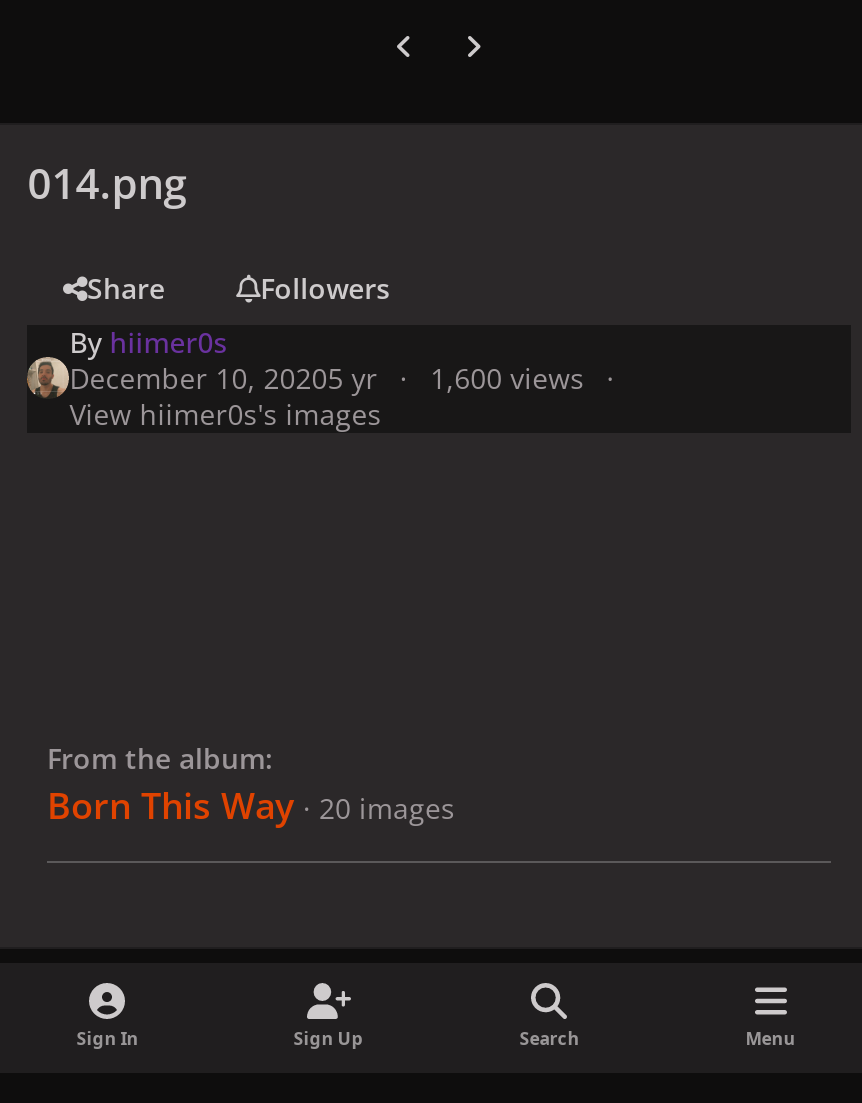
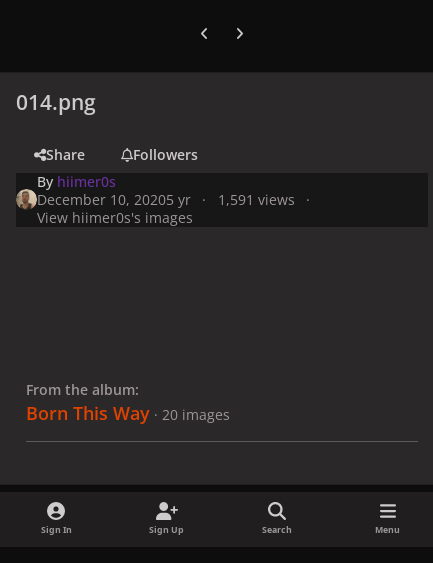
[69,358,584,396] December 10, 20205 yr 1,600 views -> [37,189,295,208] December 10, 20205 yr 1,591 views

